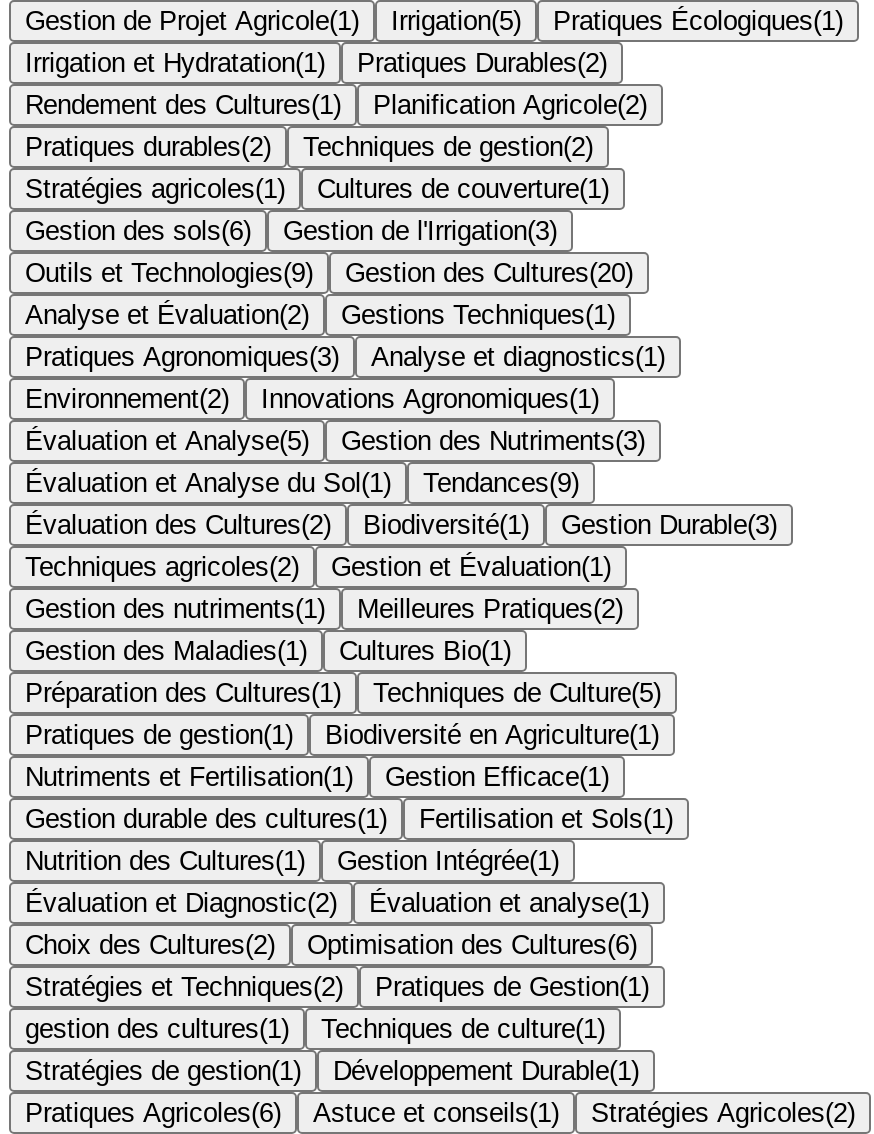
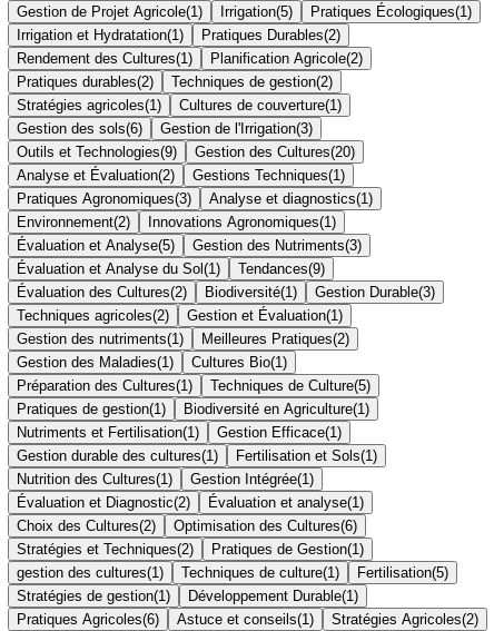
none -> [357,564,448,581] Fertilisation(5)

